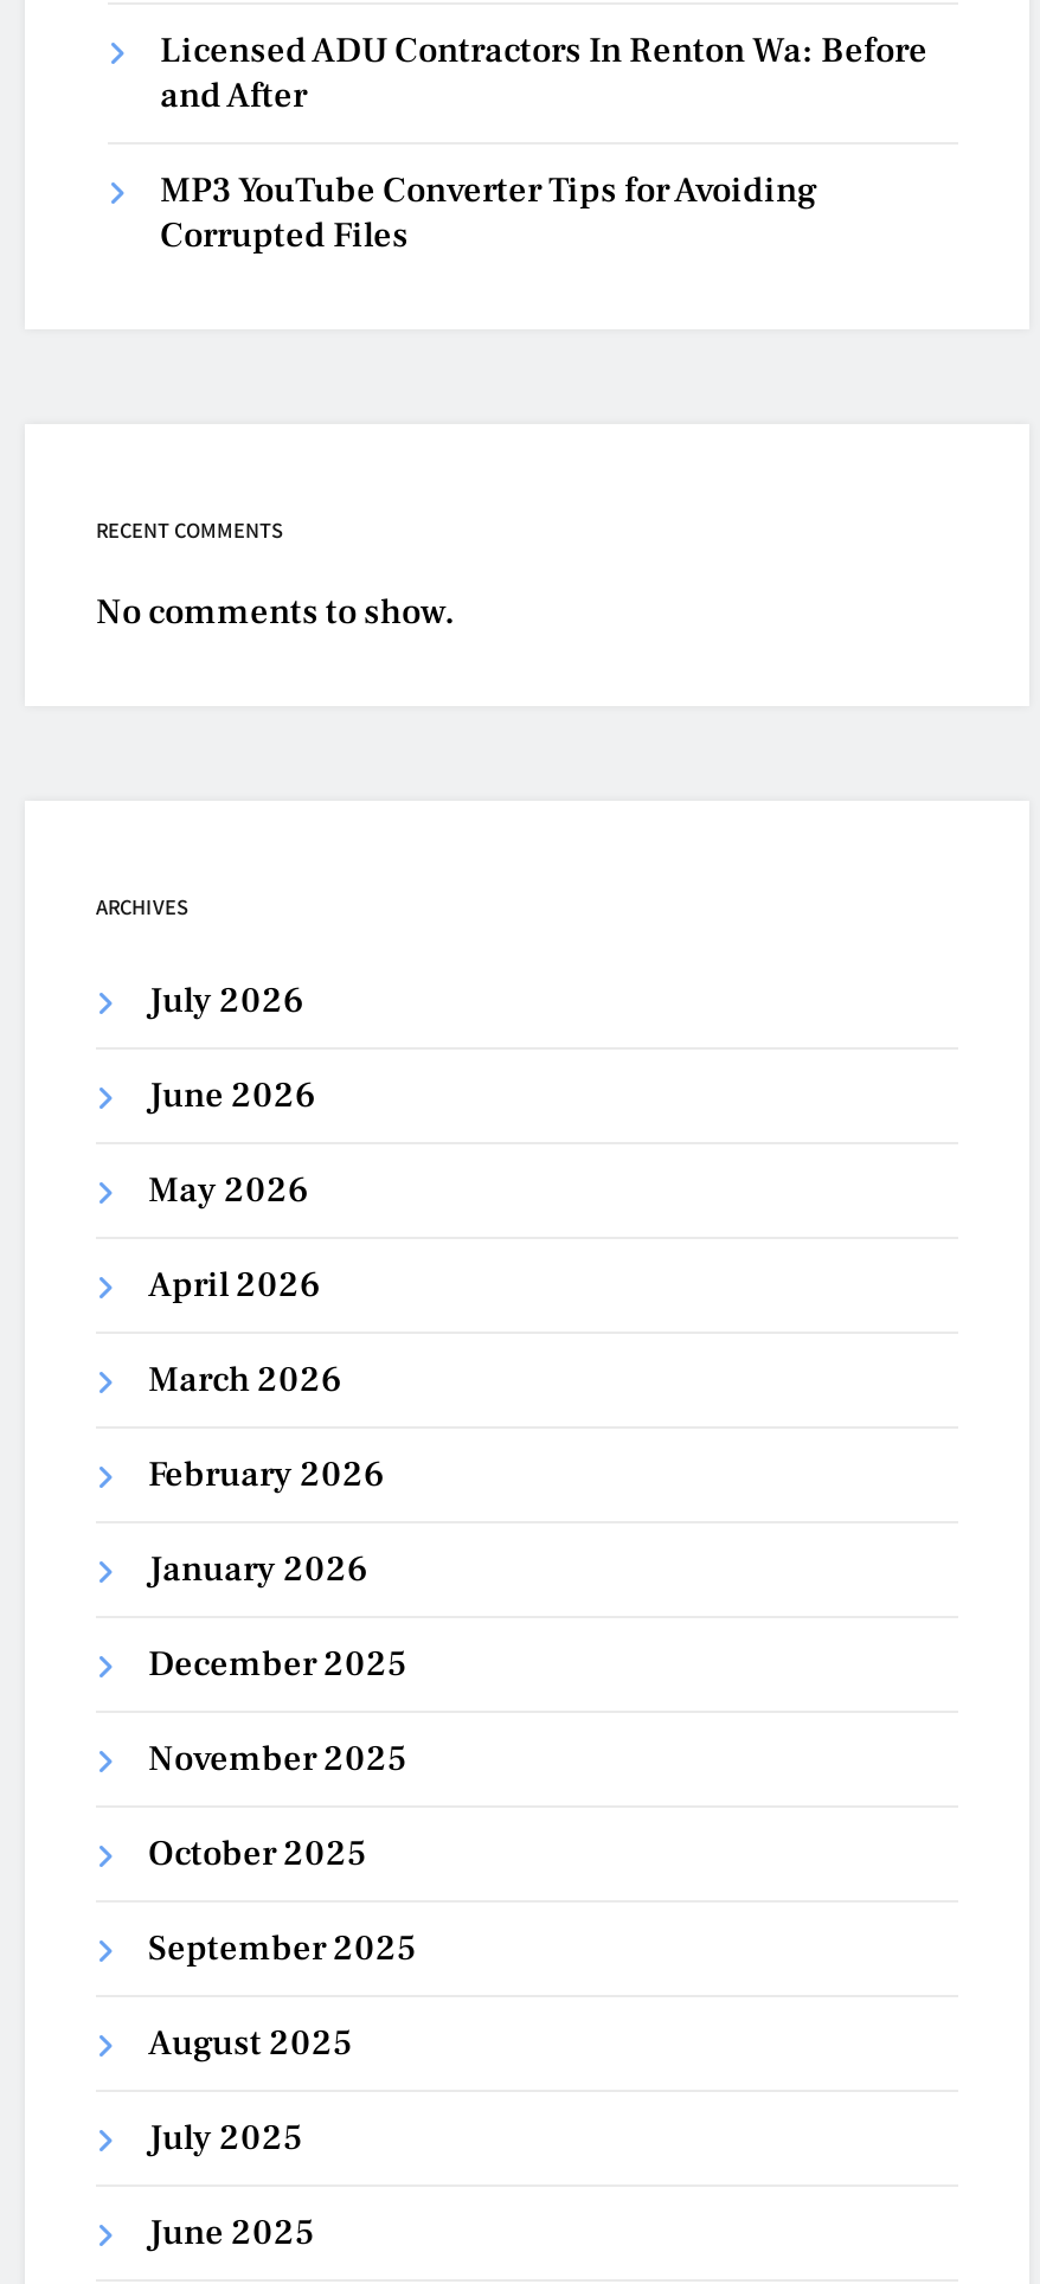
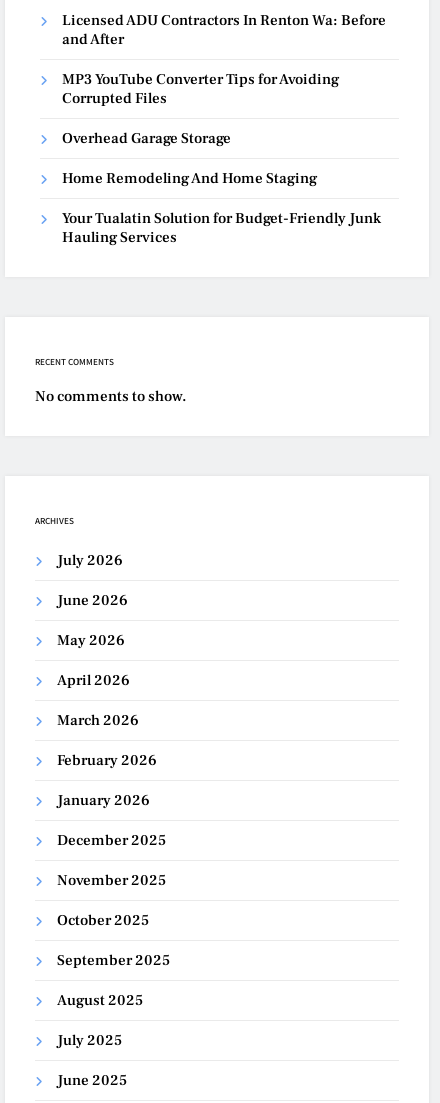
none -> [62,129,381,247] Overhead Garage Storage | Home Remodeling And Home Staging | Your Tualatin Solution for Budget-Friendly Junk | Hauling Services

